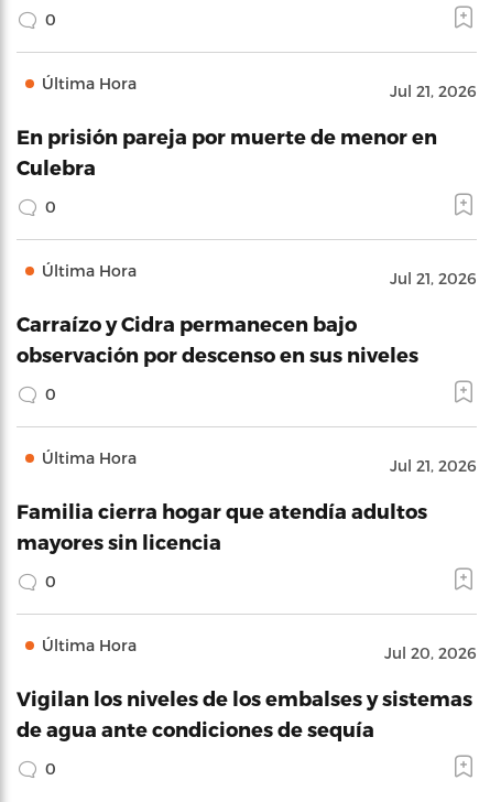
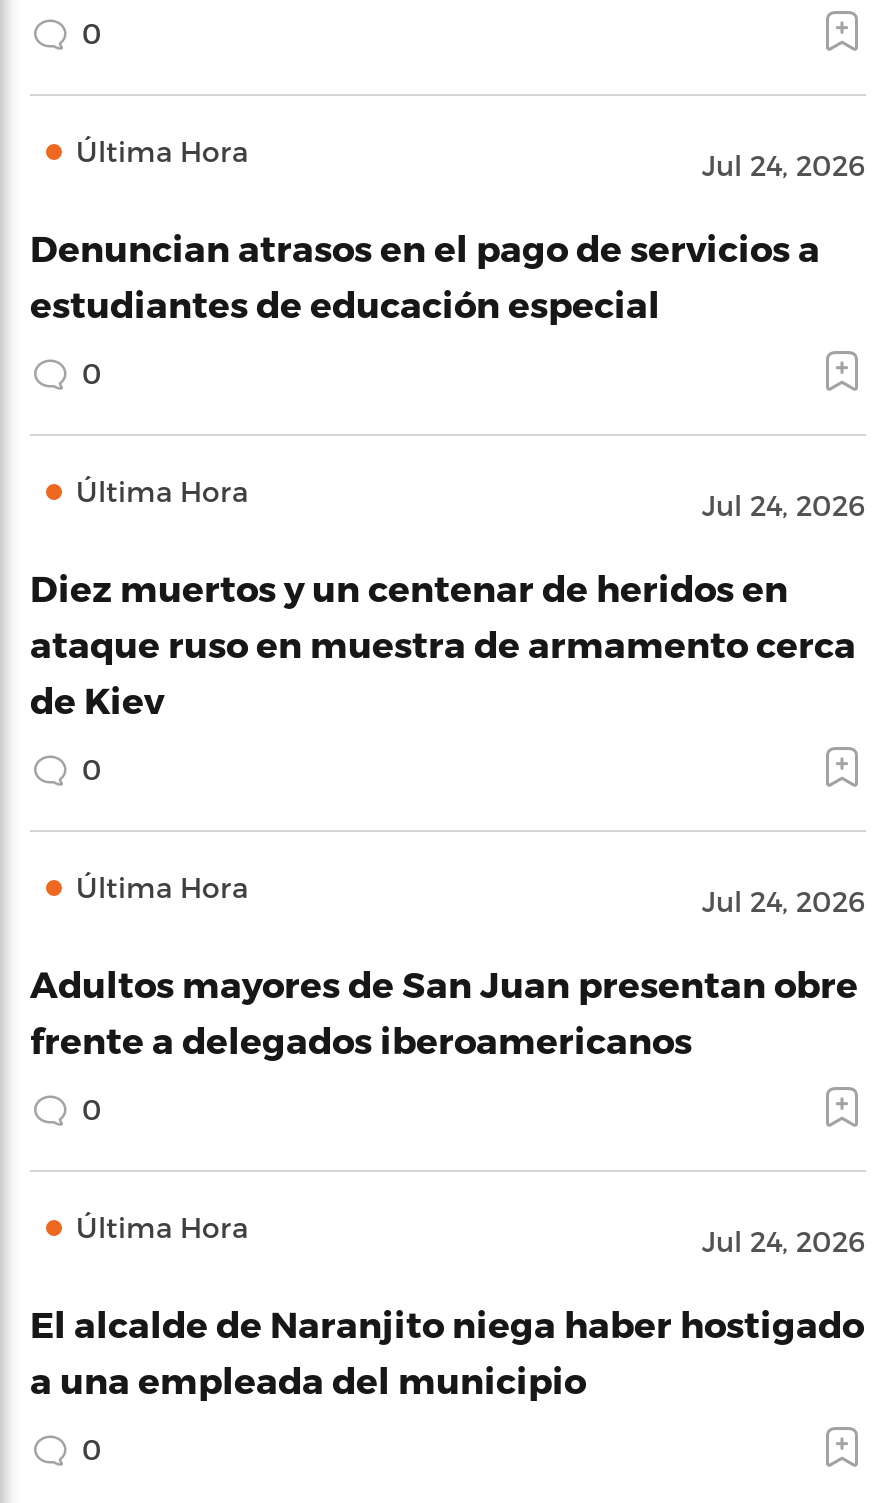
[390,82,477,100] Jul 21, 2026 -> [702,147,866,181] Jul 24, 2026
[17,124,437,178] En prisión pareja por muerte de menor en | Culebra -> [30,225,820,323] Denuncian atrasos en el pago de servicios a | estudiantes de educación especial
[390,269,477,288] Jul 21, 2026 -> [702,487,866,521] Jul 24, 2026
[17,312,418,366] Carraízo y Cidra permanecen bajo | observación por descenso en sus niveles -> [30,565,856,719] Diez muertos y un centenar de heridos en | ataque ruso en muestra de armamento cerca | de Kiev
[390,456,477,475] Jul 21, 2026 -> [702,883,866,917] Jul 24, 2026
[17,499,427,553] Familia cierra hogar que atendía adultos | mayores sin licencia -> [30,961,858,1059] Adultos mayores de San Juan presentan obre | frente a delegados iberoamericanos
[384,643,477,662] Jul 20, 2026 -> [702,1223,866,1257] Jul 24, 2026
[17,686,472,740] Vigilan los niveles de los embalses y sistemas | de agua ante condiciones de sequía -> [30,1301,864,1399] El alcalde de Naranjito niega haber hostigado | a una empleada del municipio

